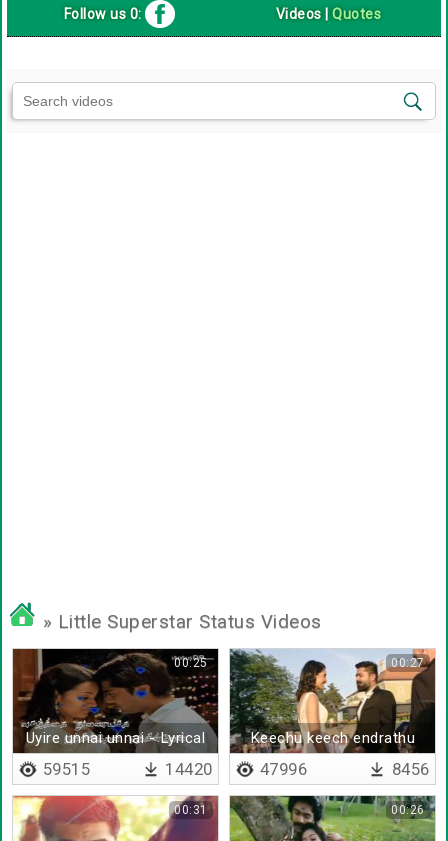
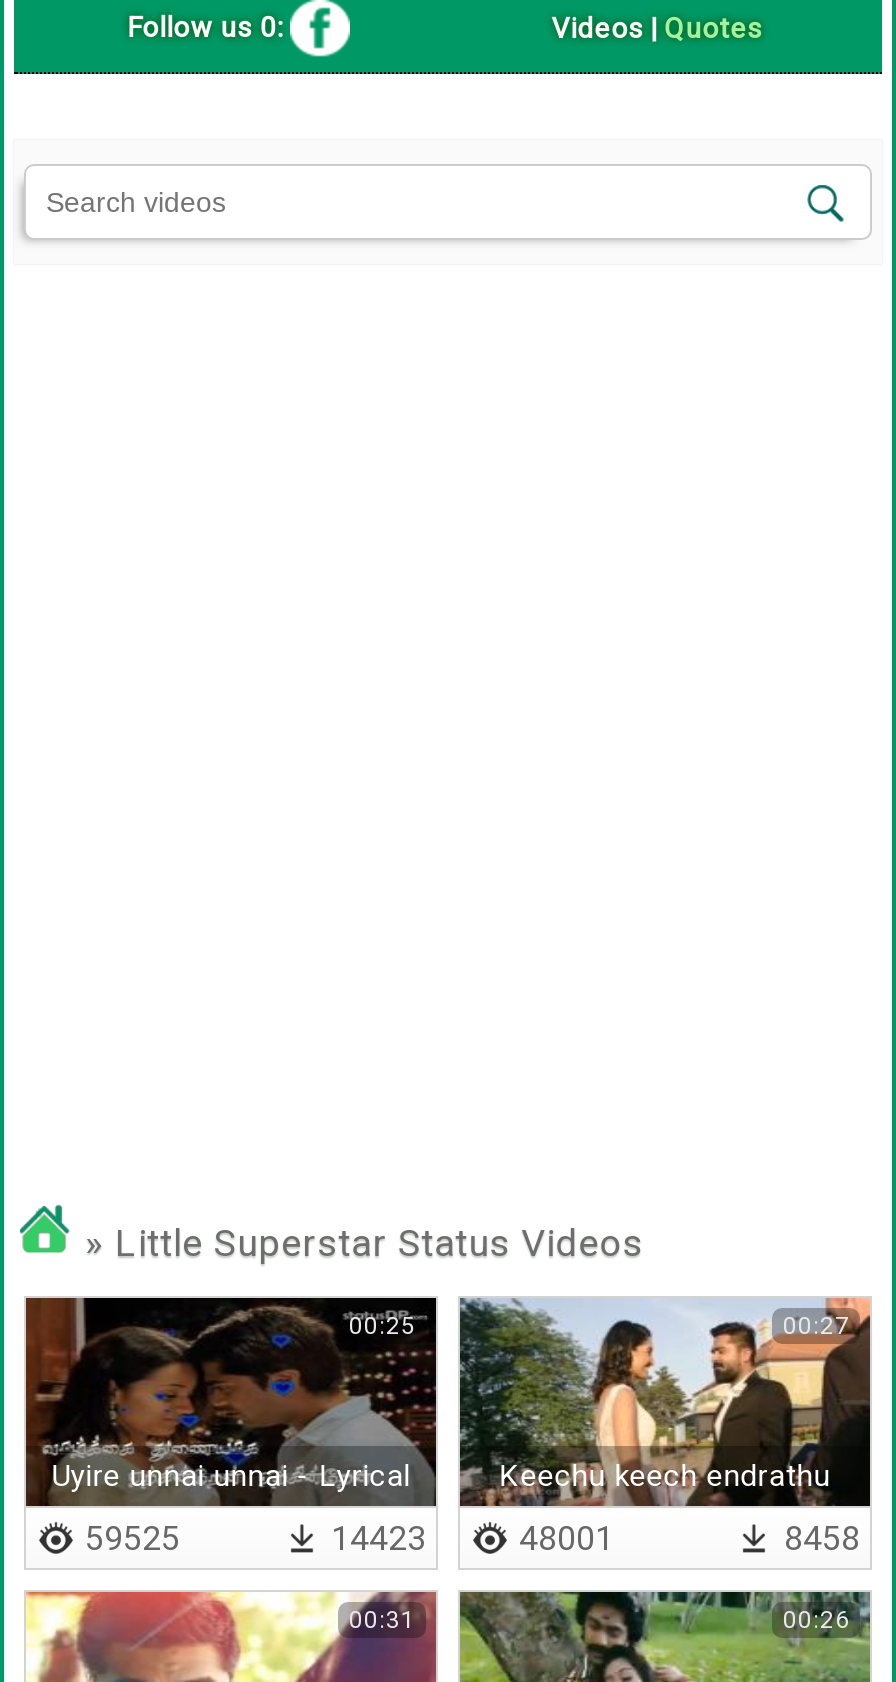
[38,759,90,779] 59515 -> [76,1517,180,1557] 59525
[161,759,213,779] 14420 -> [322,1517,426,1557] 14423
[255,759,307,779] 47996 -> [510,1517,614,1557] 48001
[387,759,430,779] 8456 -> [775,1517,860,1557] 8458

